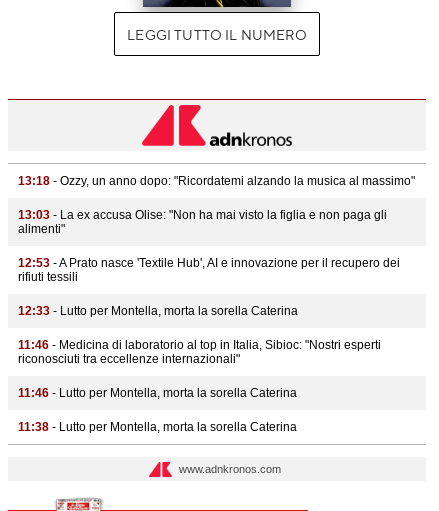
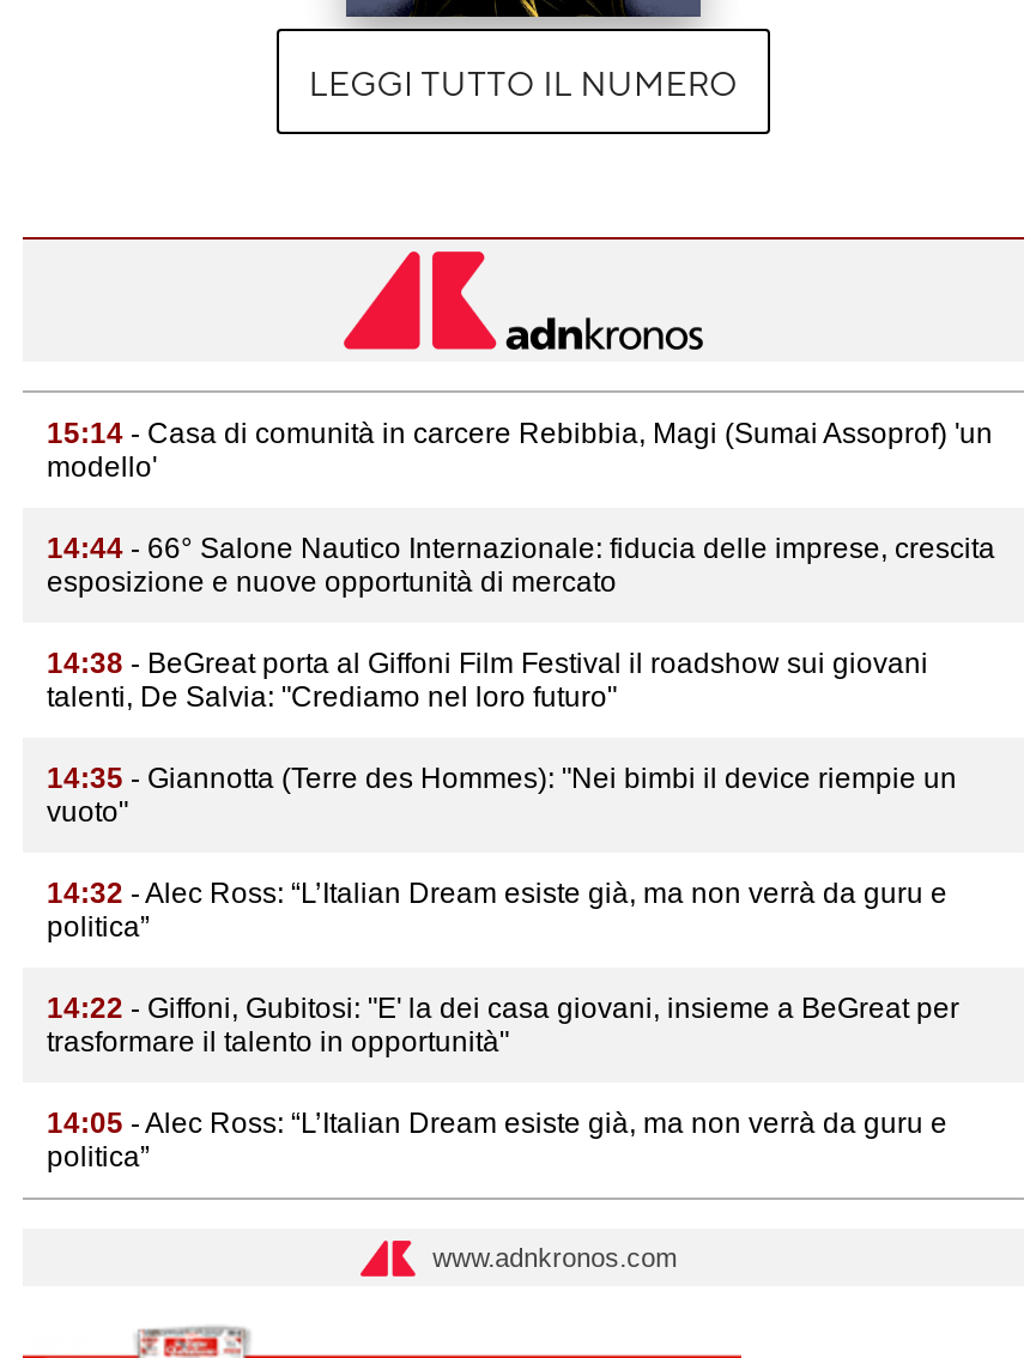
[18,174,415,188] 13:18 - Ozzy, un anno dopo: "Ricordatemi alzando la musica al massimo" -> [47,417,993,484] 15:14 - Casa di comunità in carcere Rebibbia, Magi (Sumai Assoprof) 'un | modello'
[18,208,387,236] 13:03 - La ex accusa Olise: "Non ha mai visto la figlia e non paga gli | alimenti" -> [47,532,995,599] 14:44 - 66° Salone Nautico Internazionale: fiducia delle imprese, crescita | esposizione e nuove opportunità di mercato
[18,256,400,284] 12:53 - A Prato nasce 'Textile Hub', AI e innovazione per il recupero dei | rifiuti tessili -> [47,647,928,714] 14:38 - BeGreat porta al Giffoni Film Festival il roadshow sui giovani | talenti, De Salvia: "Crediamo nel loro futuro"
[18,304,298,318] 12:33 - Lutto per Montella, morta la sorella Caterina -> [47,762,957,829] 14:35 - Giannotta (Terre des Hommes): "Nei bimbi il device riempie un | vuoto"
[18,338,381,366] 11:46 - Medicina di laboratorio al top in Italia, Sibioc: "Nostri esperti | riconosciuti tra eccellenze internazionali" -> [47,877,947,944] 14:32 - Alec Ross: “L’Italian Dream esiste già, ma non verrà da guru e | politica”
[18,386,297,400] 11:46 - Lutto per Montella, morta la sorella Caterina -> [47,992,959,1059] 14:22 - Giffoni, Gubitosi: "E' la dei casa giovani, insieme a BeGreat per | trasformare il talento in opportunità"
[18,420,297,434] 11:38 - Lutto per Montella, morta la sorella Caterina -> [47,1107,947,1174] 14:05 - Alec Ross: “L’Italian Dream esiste già, ma non verrà da guru e | politica”

